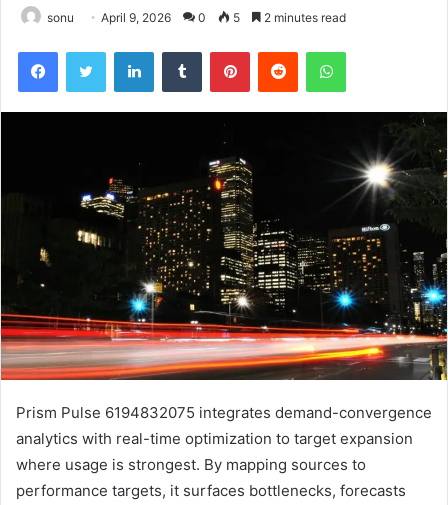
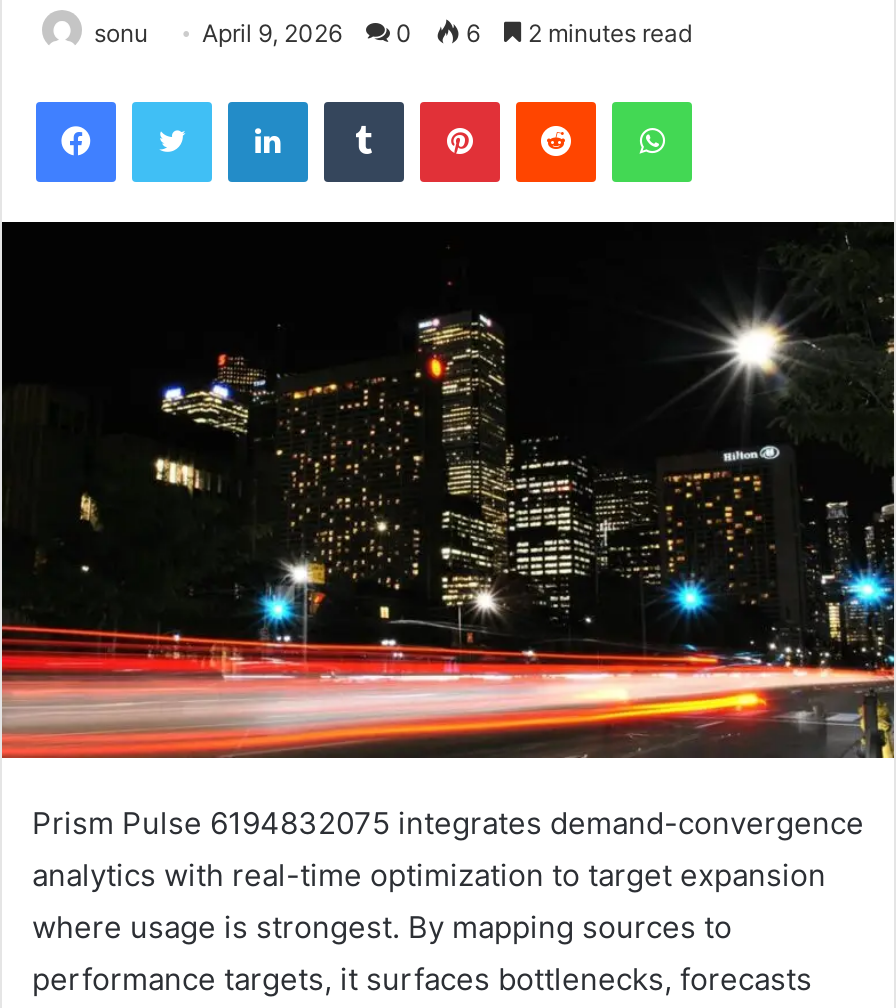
[47,10,346,25] sonu April 9, 2026 0 5 2 minutes read -> [94,18,692,48] sonu April 9, 2026 0 6 2 minutes read

